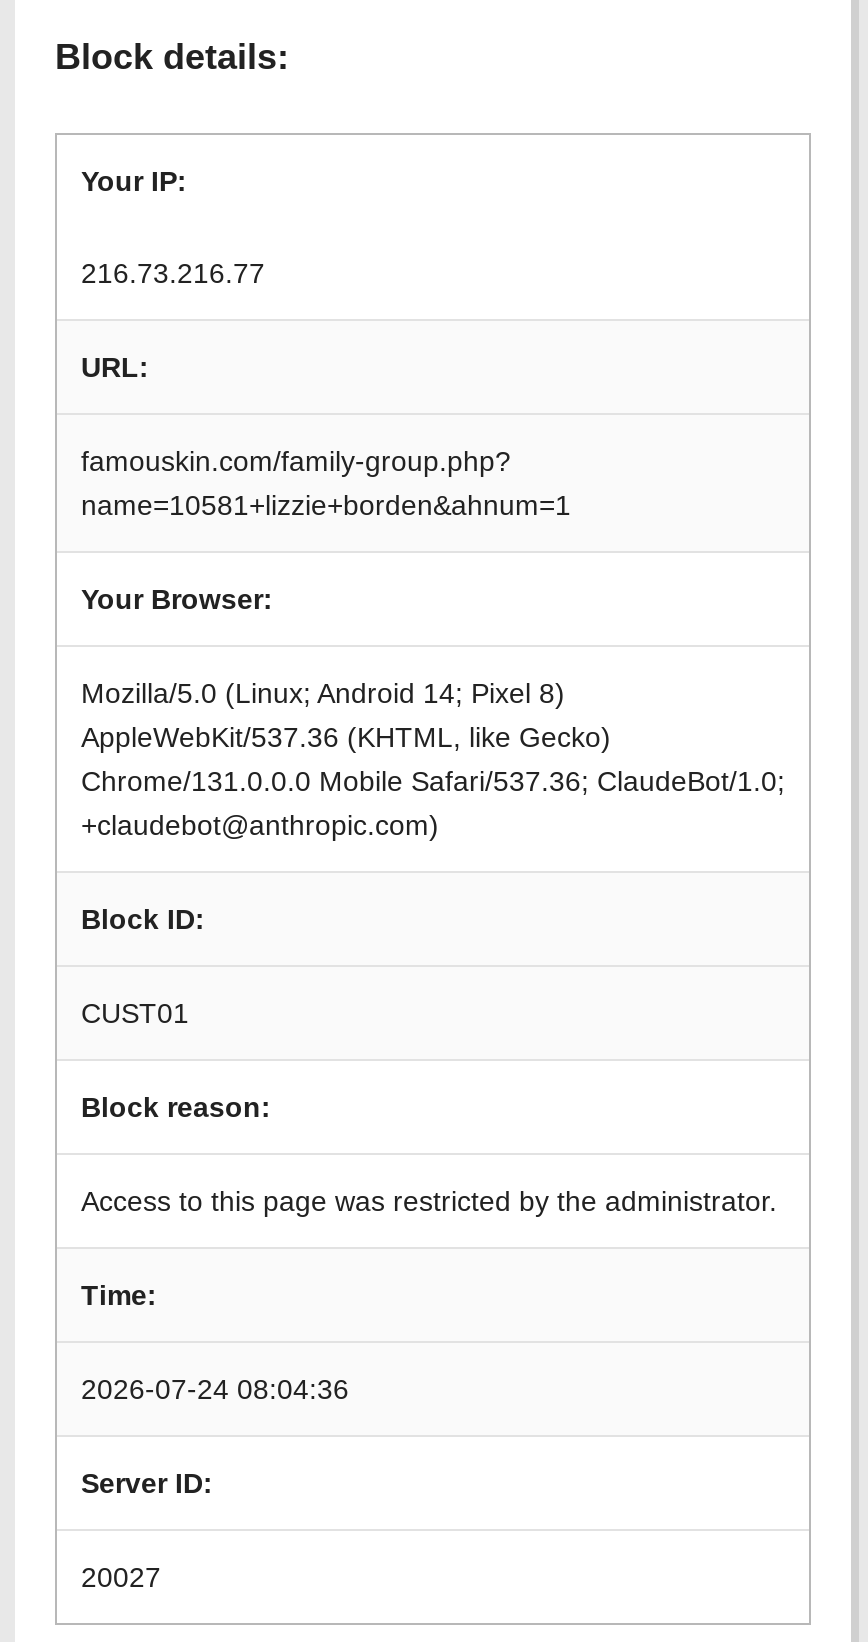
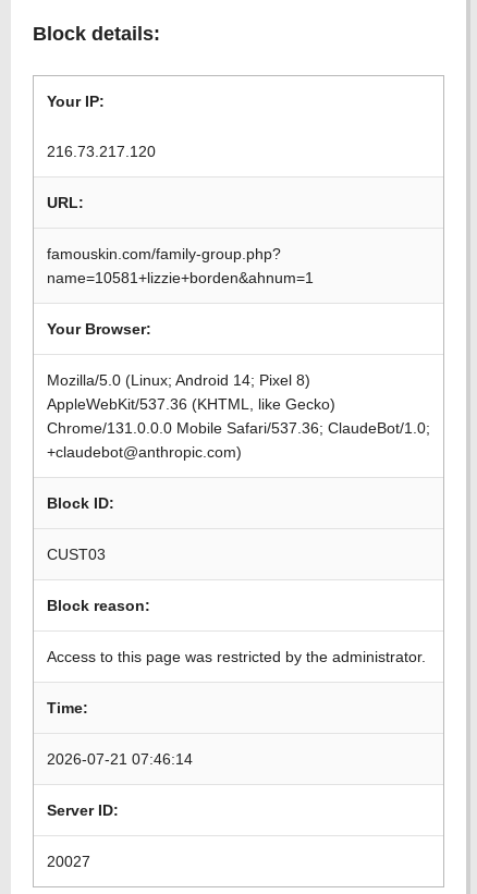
[81,257,265,289] 216.73.216.77 -> [47,143,156,160] 216.73.217.120
[81,997,189,1029] CUST01 -> [47,546,106,563] CUST03
[81,1373,349,1405] 2026-07-24 08:04:36 -> [47,750,193,768] 2026-07-21 07:46:14

